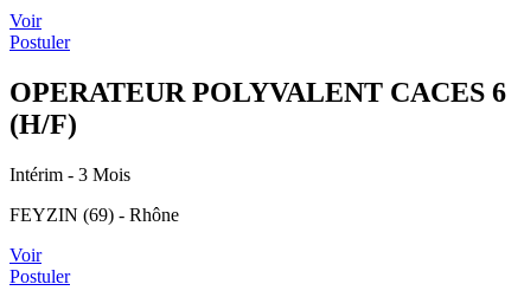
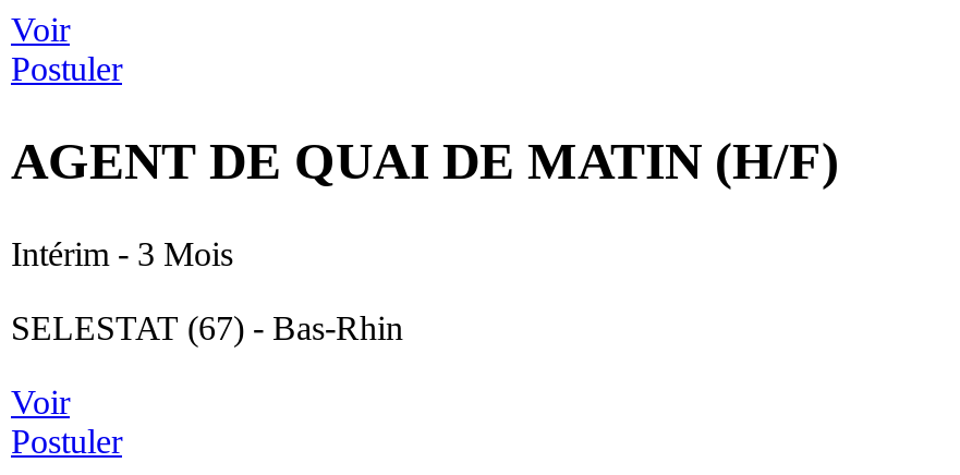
[9,77,506,139] OPERATEUR POLYVALENT CACES 6 | (H/F) -> [11,132,839,189] AGENT DE QUAI DE MATIN (H/F)
[9,204,179,224] FEYZIN (69) - Rhône -> [11,309,403,346] SELESTAT (67) - Bas-Rhin

